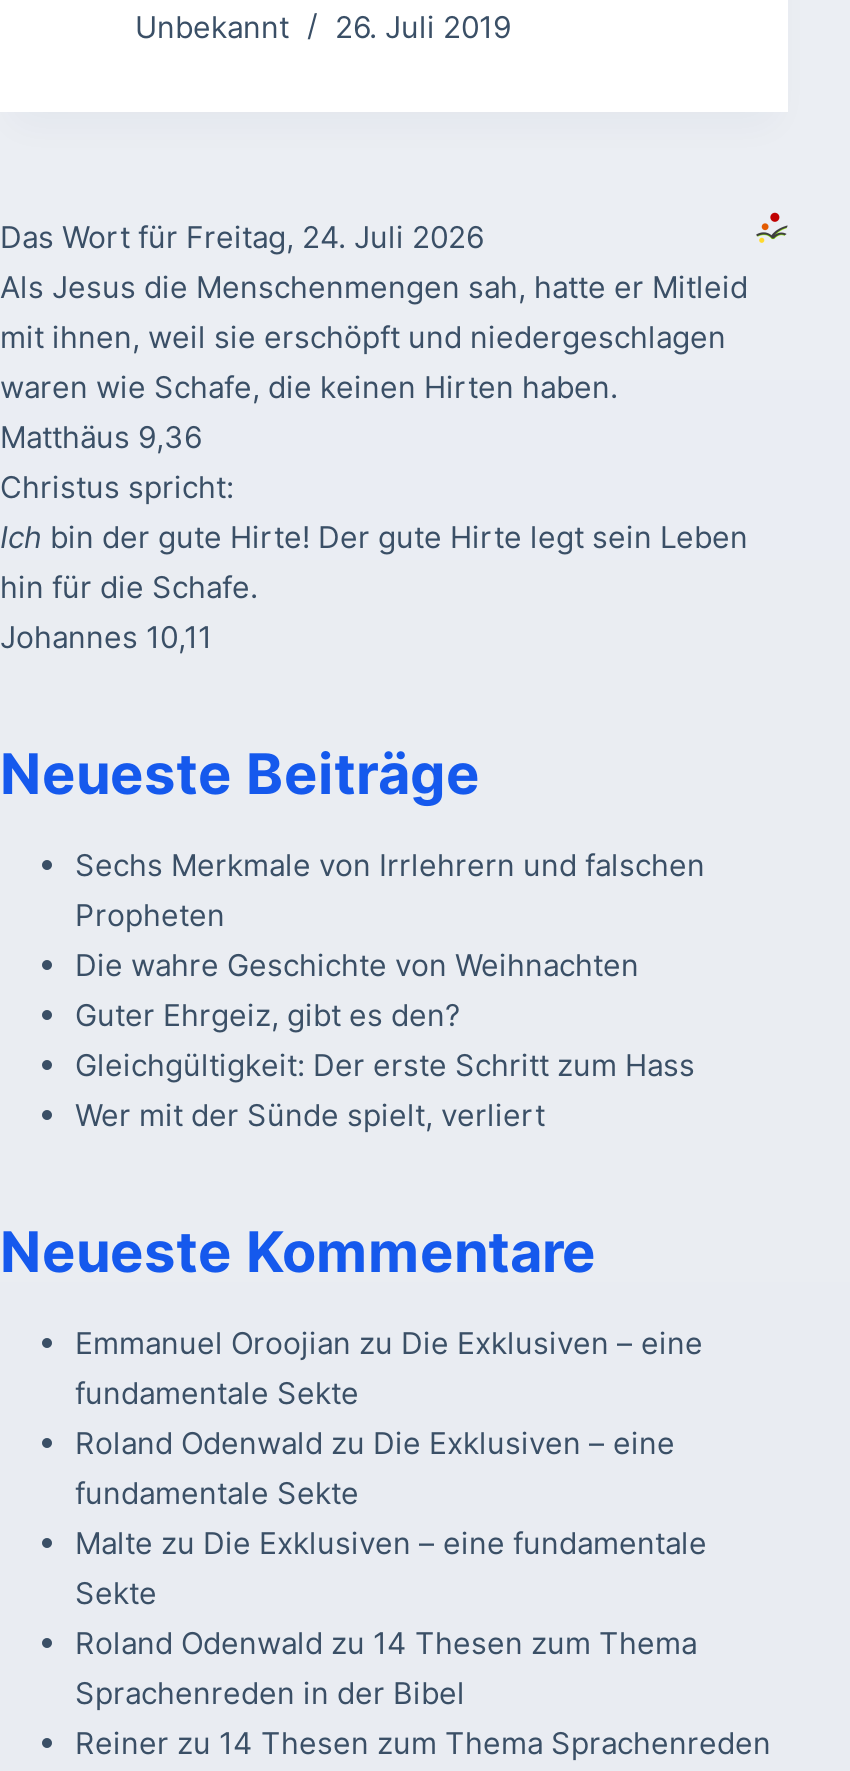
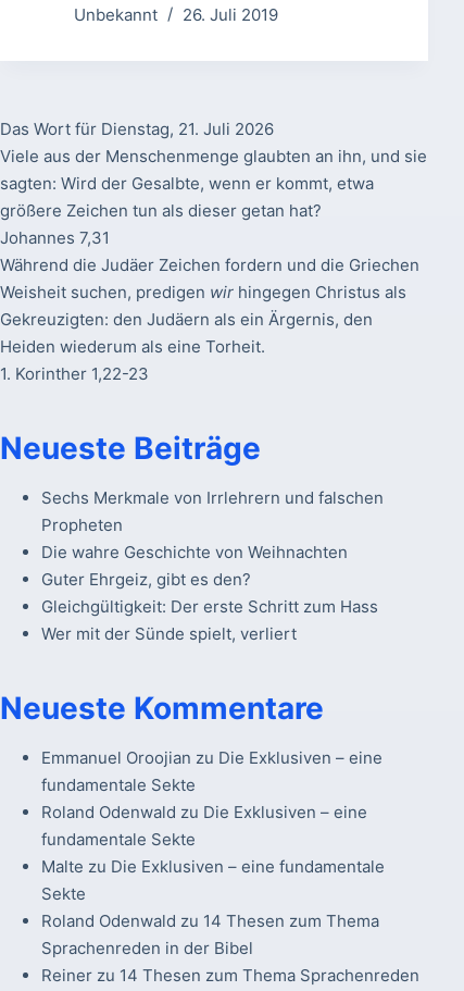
[0,218,748,656] Das Wort für Freitag, 24. Juli 2026 | Als Jesus die Menschenmengen sah, hatte er Mitleid | mit ihnen, weil sie erschöpft und niedergeschlagen | waren wie Schafe, die keinen Hirten haben. | Matthäus 9,36 | Christus spricht: | Ich bin der gute Hirte! Der gute Hirte legt sein Leben | hin für die Schafe. | Johannes 10,11 -> [0,119,427,384] Das Wort für Dienstag, 21. Juli 2026 | Viele aus der Menschenmenge glaubten an ihn, und sie | sagten: Wird der Gesalbte, wenn er kommt, etwa | größere Zeichen tun als dieser getan hat? | Johannes 7,31 | Während die Judäer Zeichen fordern und die Griechen | Weisheit suchen, predigen wir hingegen Christus als | Gekreuzigten: den Judäern als ein Ärgernis, den | Heiden wiederum als eine Torheit. | 1. Korinther 1,22-23

